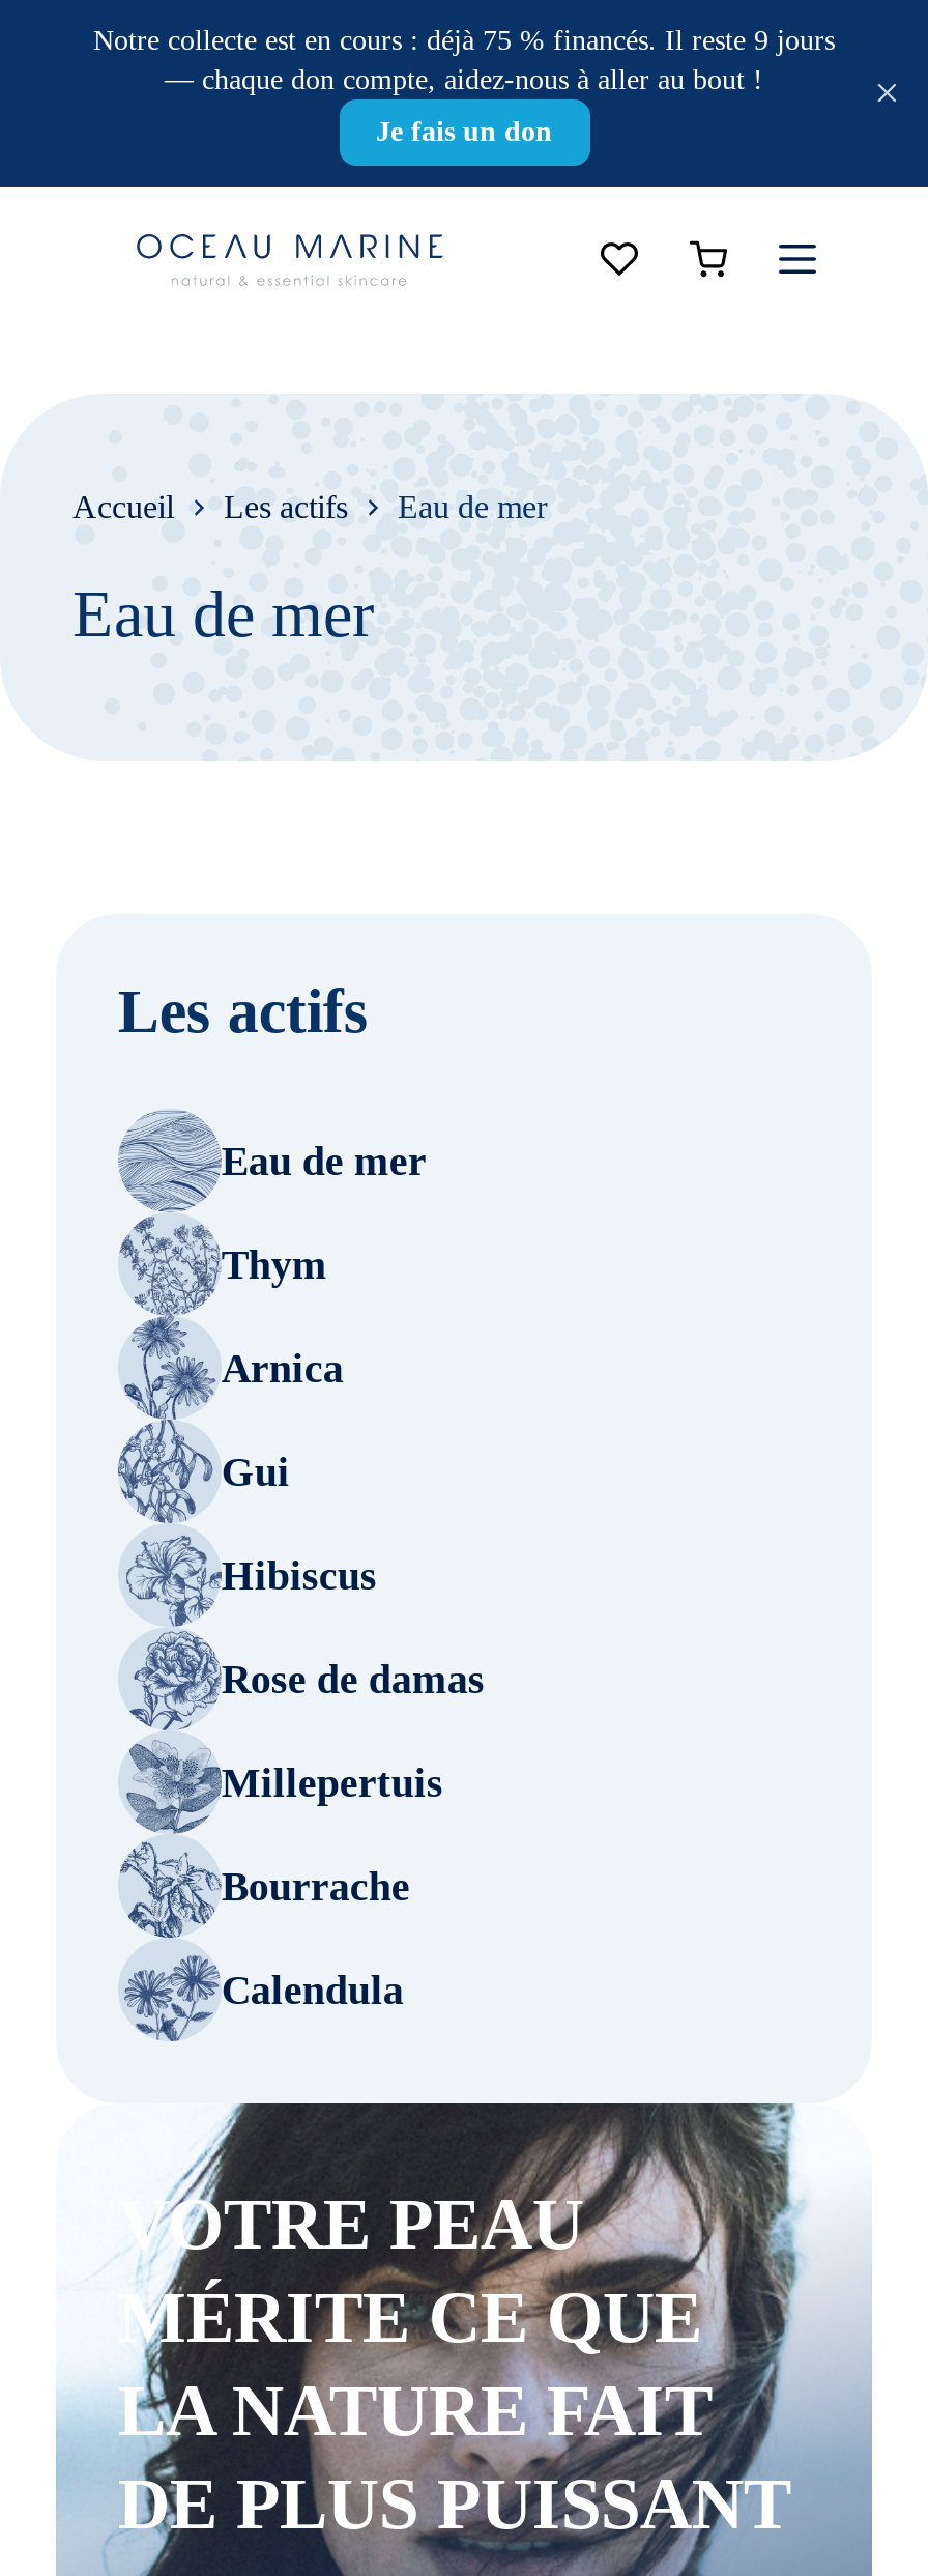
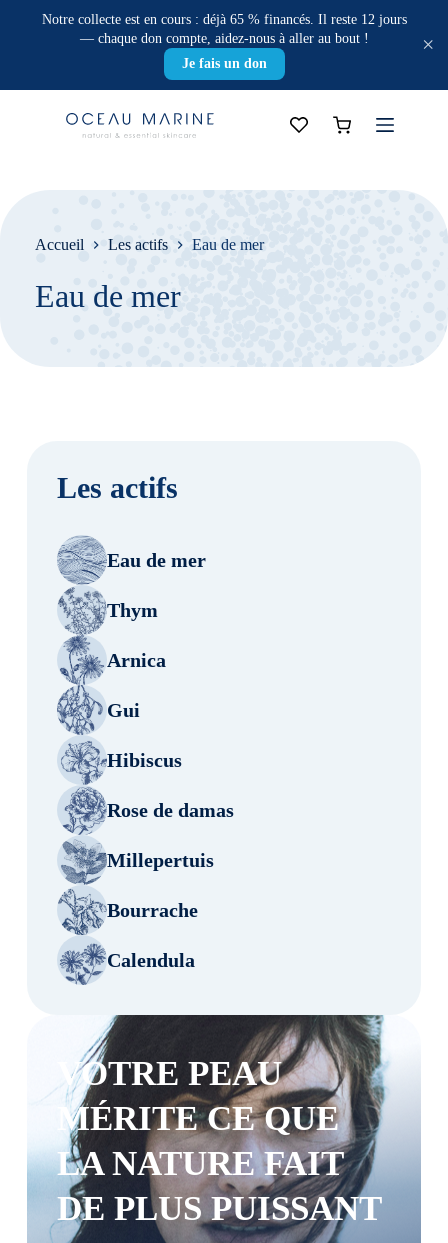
[93,25,835,56] Notre collecte est en cours : déjà 75 % financés. Il reste 9 jours -> [41,12,406,27] Notre collecte est en cours : déjà 65 % financés. Il reste 12 jours

